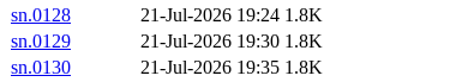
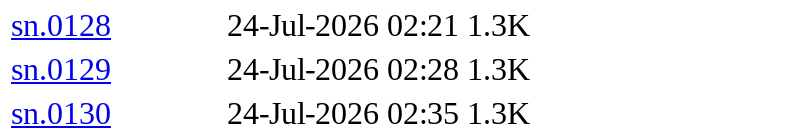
[140,5,323,25] 21-Jul-2026 19:24 1.8K -> [227,9,531,43] 24-Jul-2026 02:21 1.3K
[140,31,323,52] 21-Jul-2026 19:30 1.8K -> [227,53,531,87] 24-Jul-2026 02:28 1.3K
[140,58,323,78] 21-Jul-2026 19:35 1.8K -> [227,97,531,131] 24-Jul-2026 02:35 1.3K

